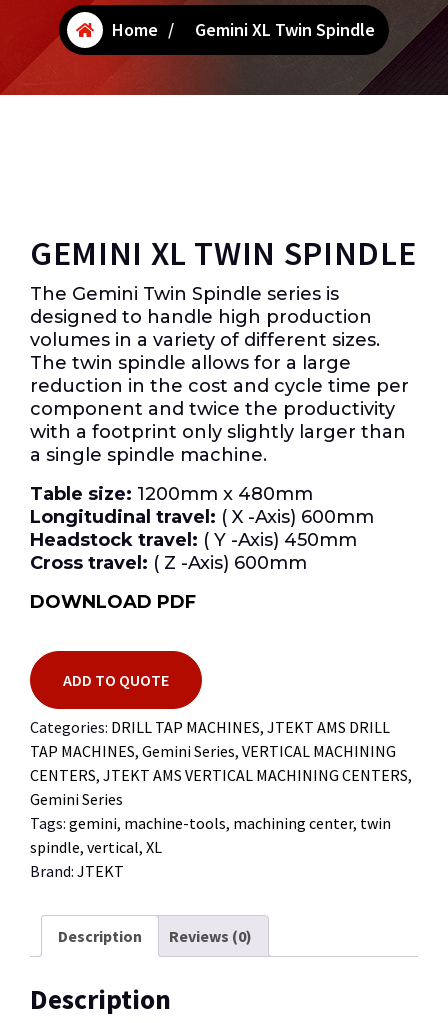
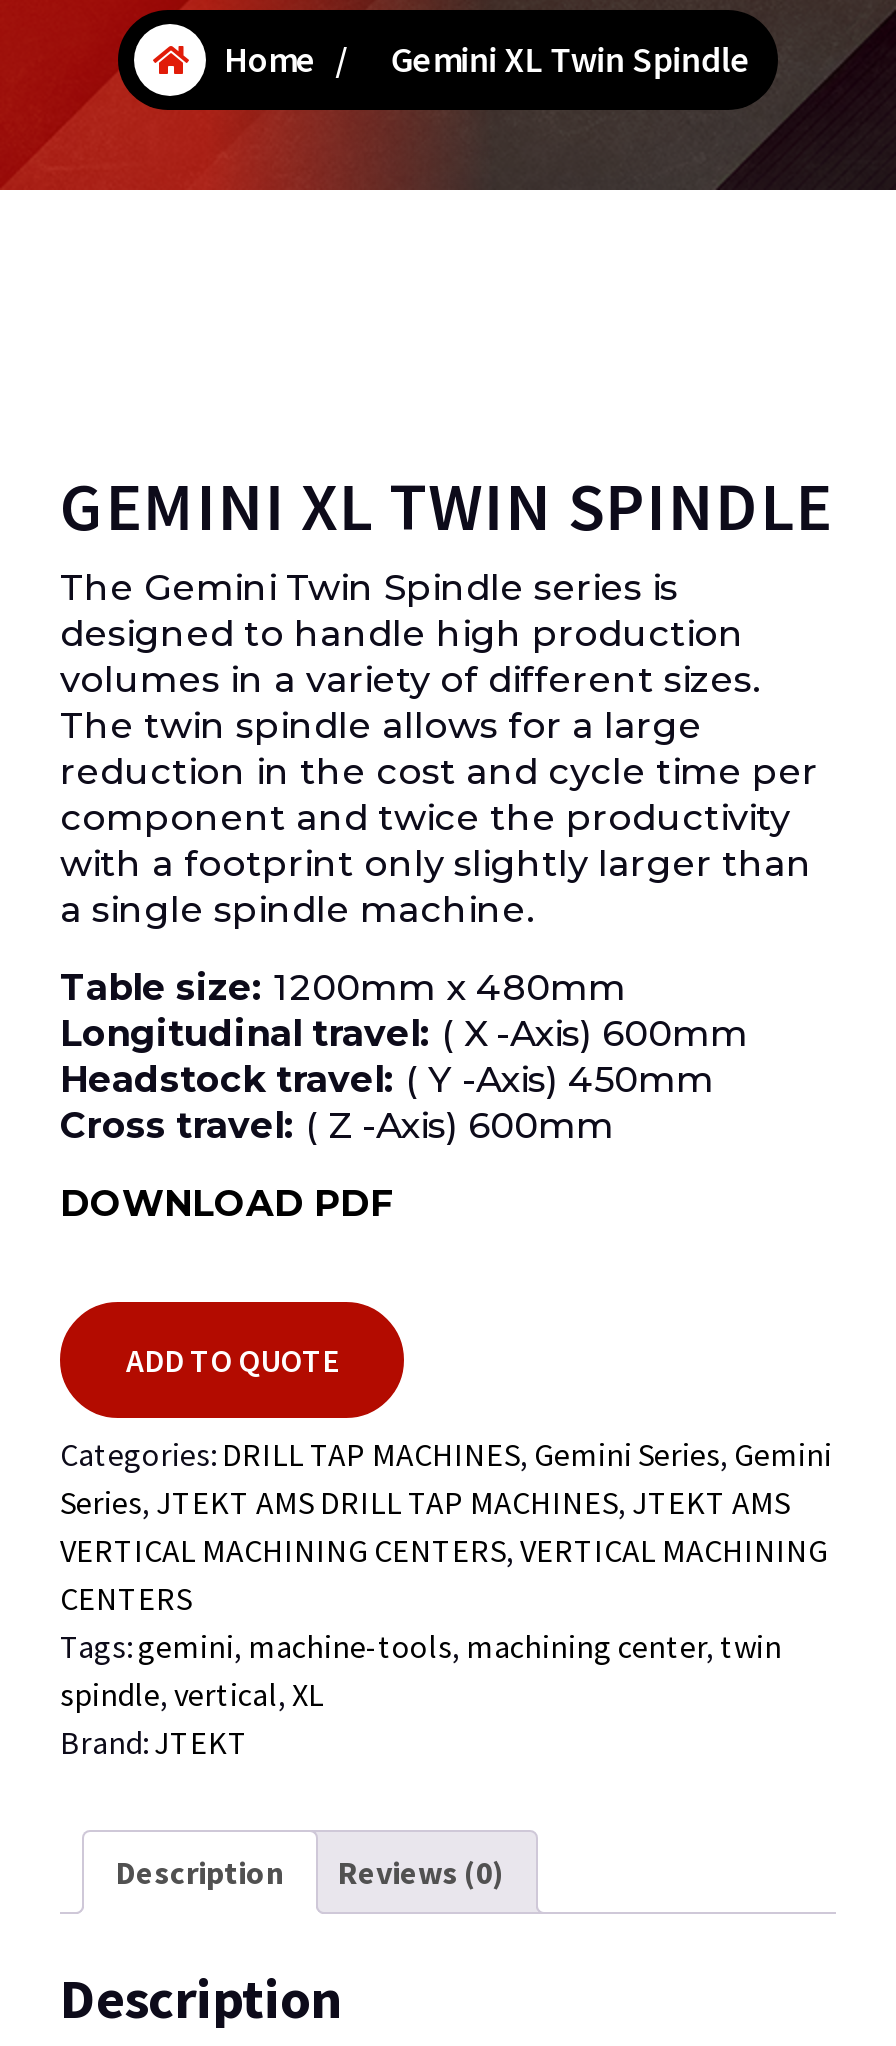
[30,717,412,809] Categories: DRILL TAP MACHINES, JTEKT AMS DRILL | TAP MACHINES, Gemini Series, VERTICAL MACHINING | CENTERS, JTEKT AMS VERTICAL MACHINING CENTERS, | Gemini Series -> [60,1434,832,1618] Categories: DRILL TAP MACHINES, Gemini Series, Gemini | Series, JTEKT AMS DRILL TAP MACHINES, JTEKT AMS | VERTICAL MACHINING CENTERS, VERTICAL MACHINING | CENTERS

